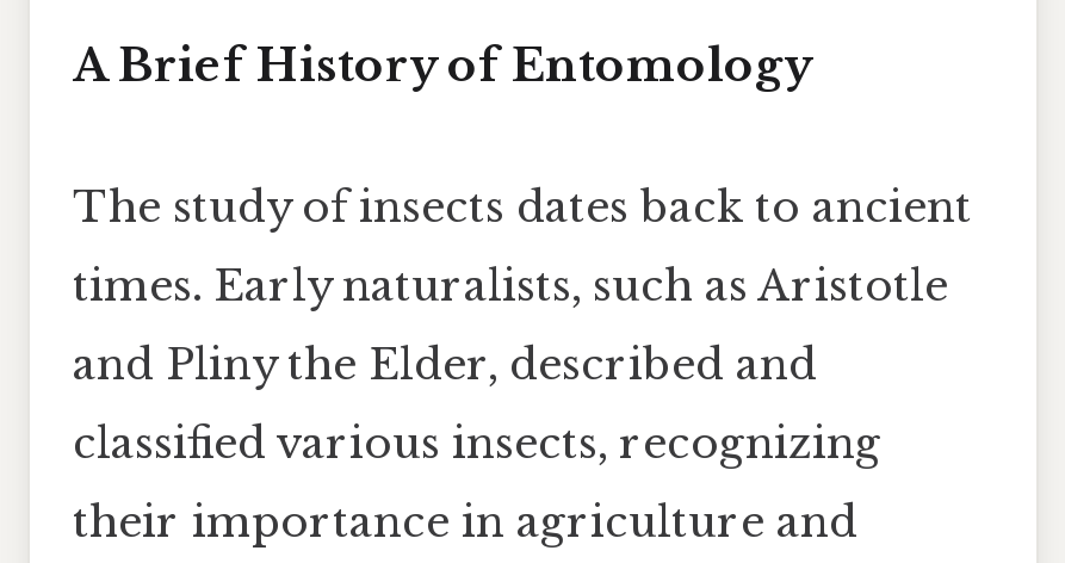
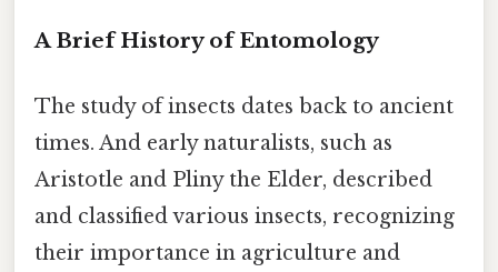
[73,260,948,313] times. Early naturalists, such as Aristotle -> [34,131,392,156] times. And early naturalists, such as
[73,339,817,391] and Pliny the Elder, described and -> [34,168,432,192] Aristotle and Pliny the Elder, described
[73,418,881,470] classified various insects, recognizing -> [34,204,455,229] and classified various insects, recognizing

